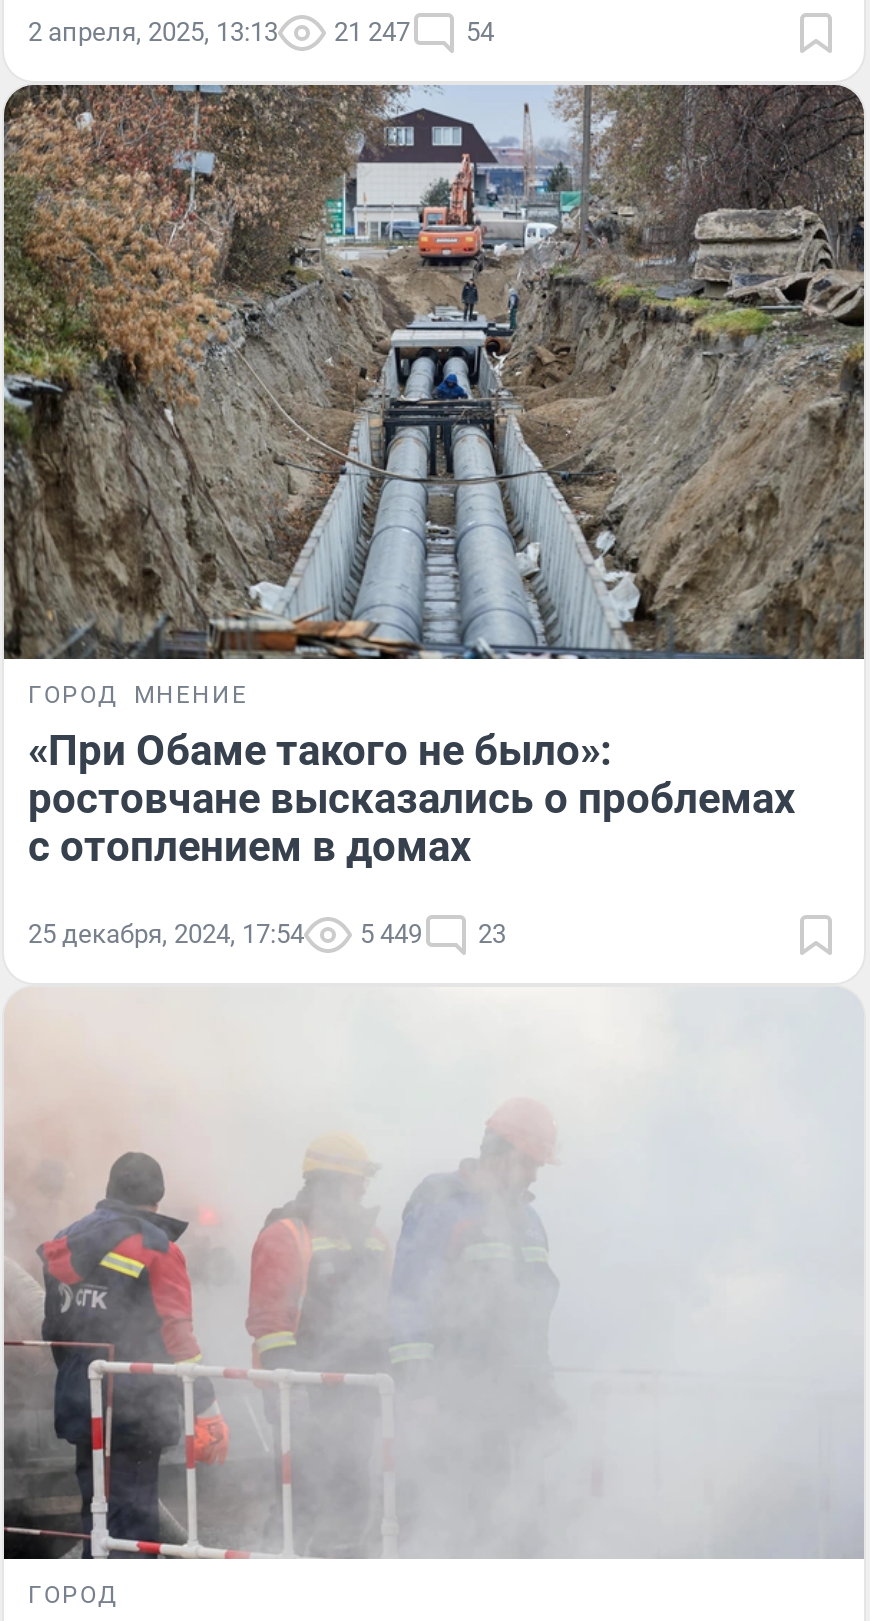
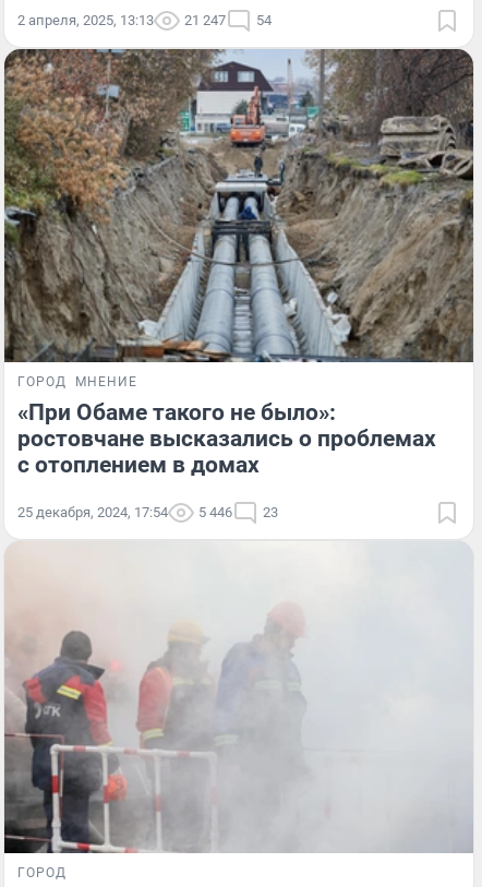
[28,918,506,948] 25 декабря, 2024, 17:54 5 449 23 -> [17,504,278,520] 25 декабря, 2024, 17:54 5 446 23

